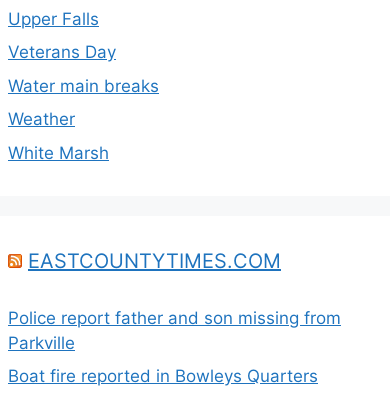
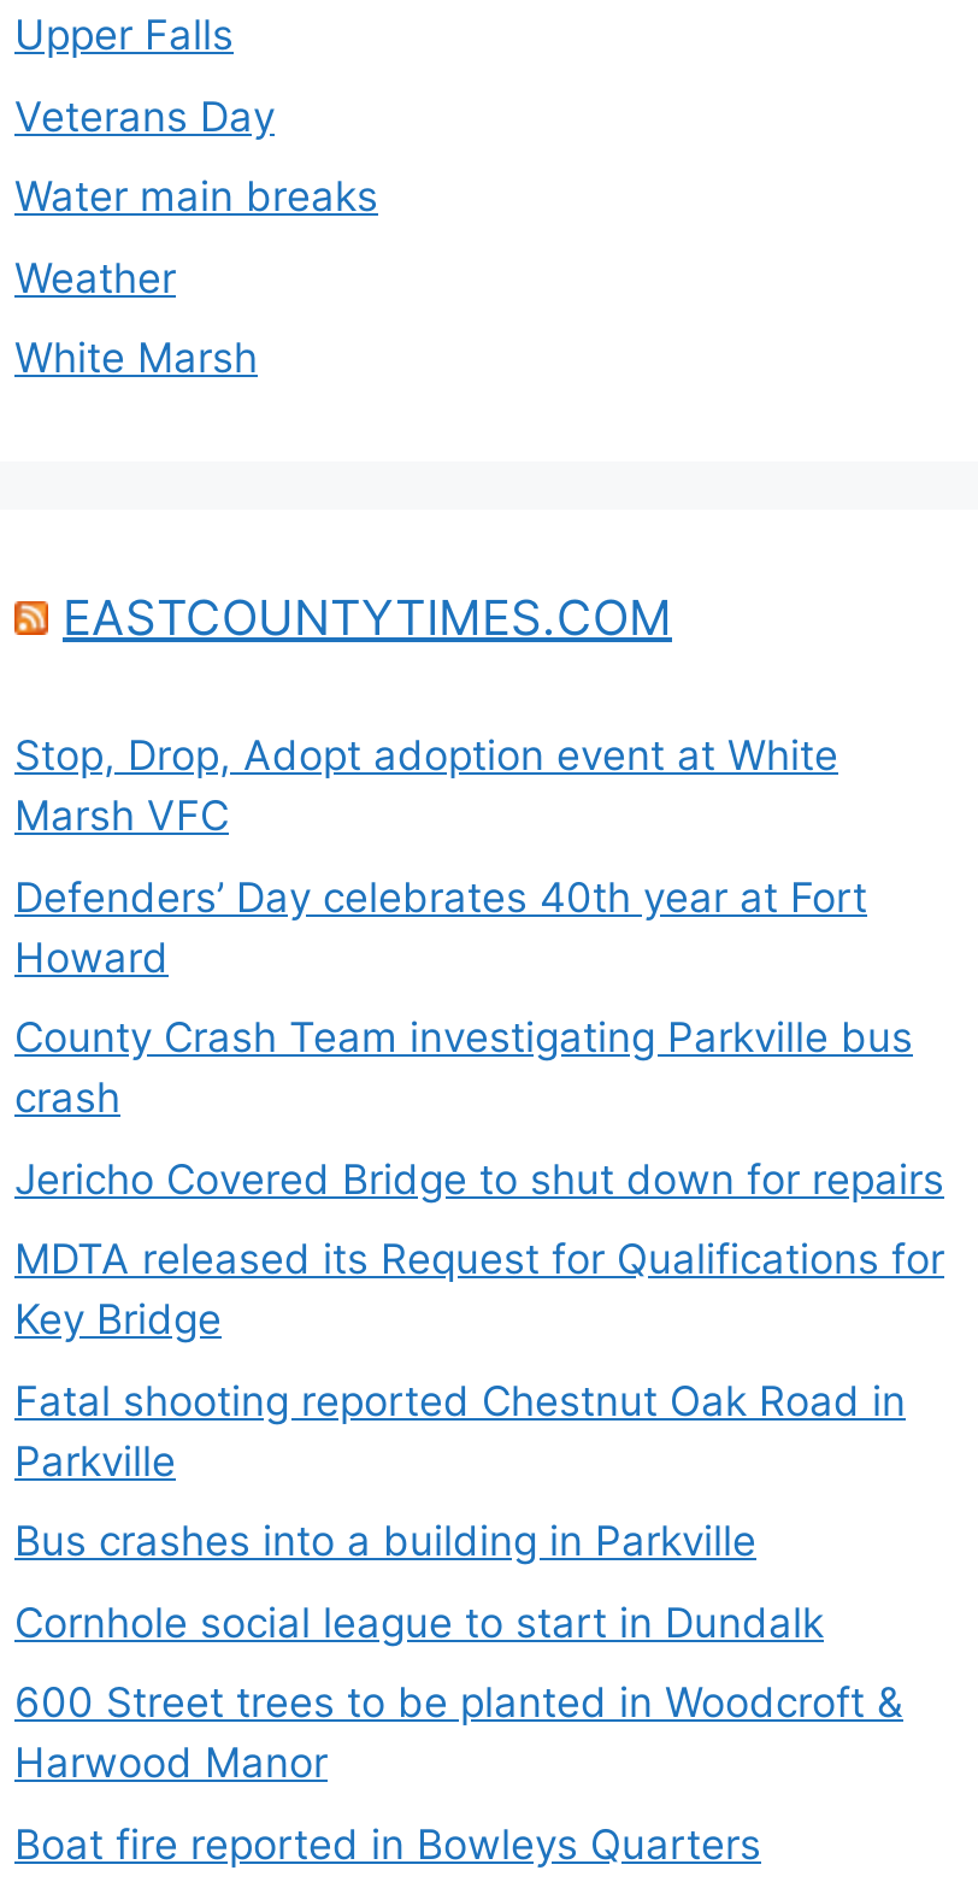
[8,307,341,327] Police report father and son missing from -> [14,731,944,1424] Stop, Drop, Adopt adoption event at White | Marsh VFC | Defenders’ Day celebrates 40th year at Fort | Howard | County Crash Team investigating Parkville bus | crash | Jericho Covered Bridge to shut down for repairs | MDTA released its Request for Qualifications for | Key Bridge | Fatal shooting reported Chestnut Oak Road in
none -> [14,1517,903,1787] Bus crashes into a building in Parkville | Cornhole social league to start in Dundalk | 600 Street trees to be planted in Woodcroft & | Harwood Manor

